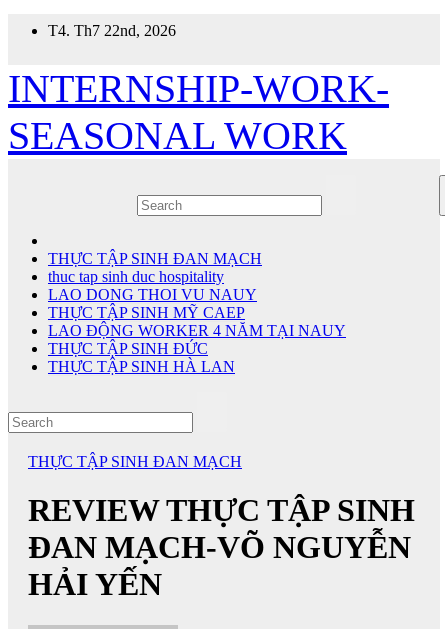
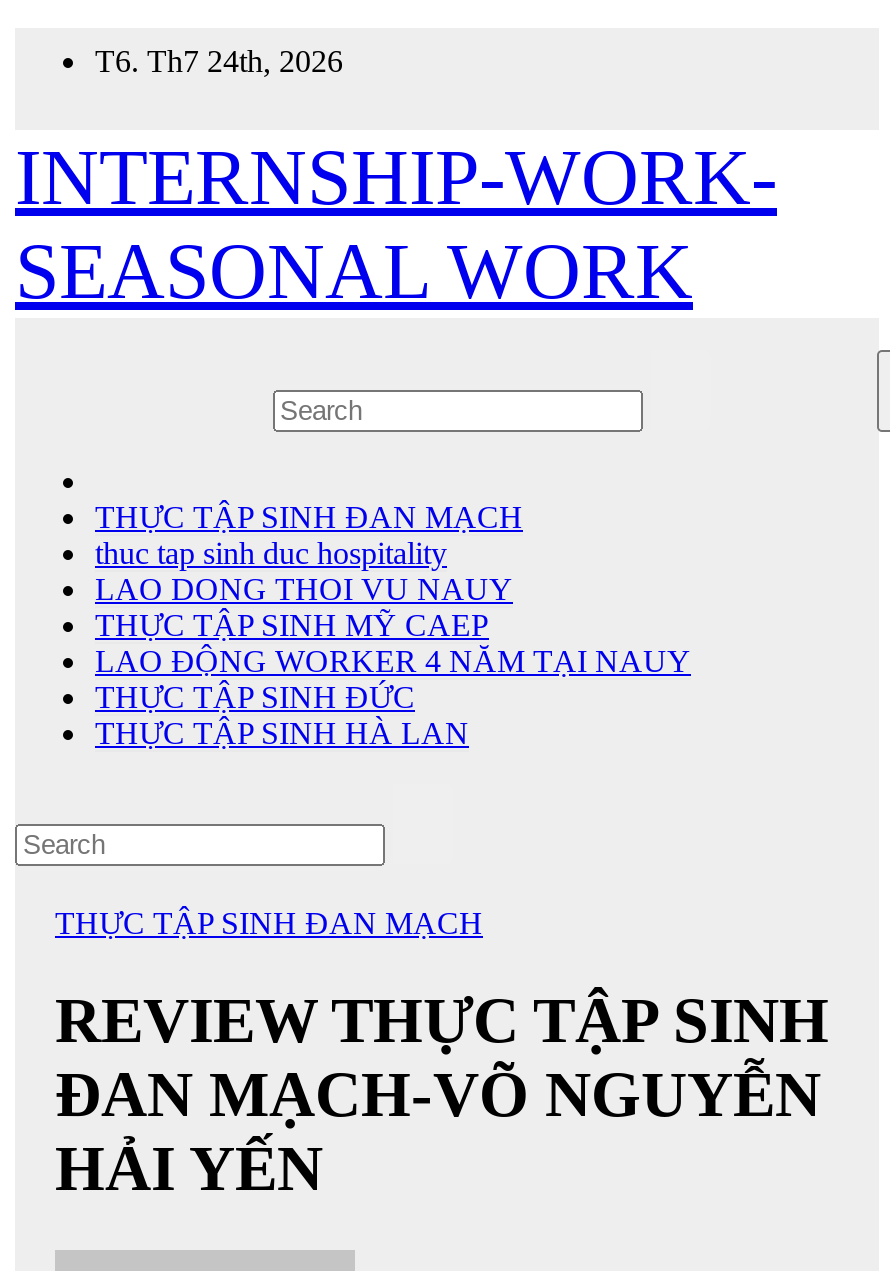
[48,22,176,39] T4. Th7 22nd, 2026 -> [95,44,343,78] T6. Th7 24th, 2026

